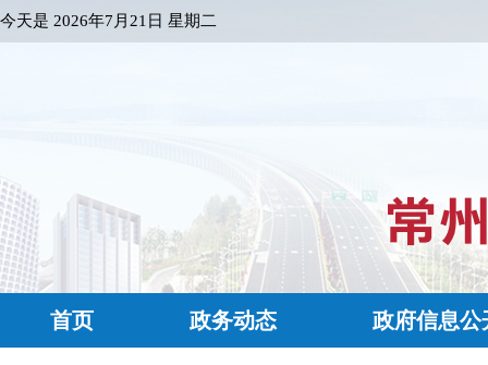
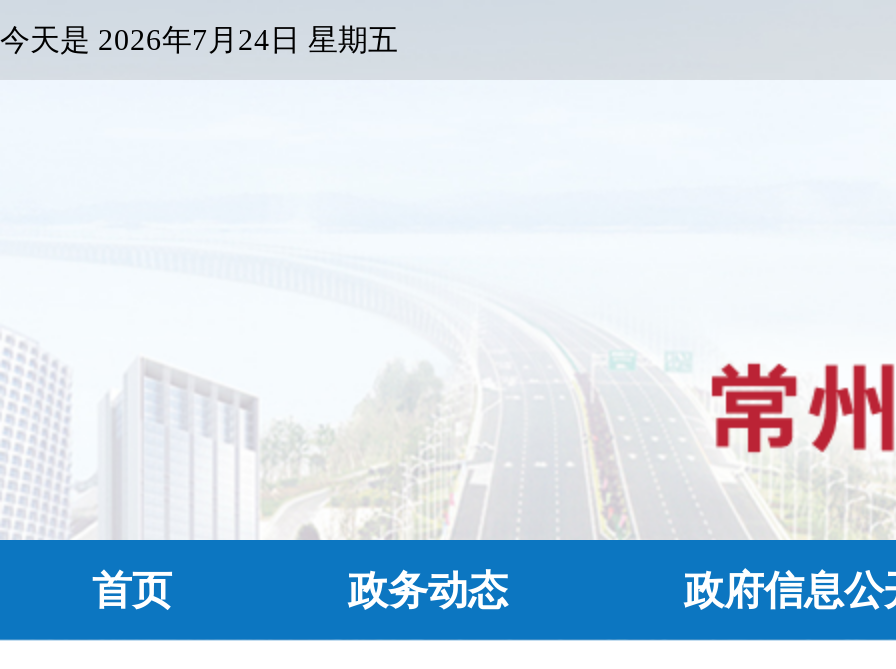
[0,12,217,29] 今天是2026年7月21日 星期二 -> [0,24,398,56] 今天是2026年7月24日 星期五

